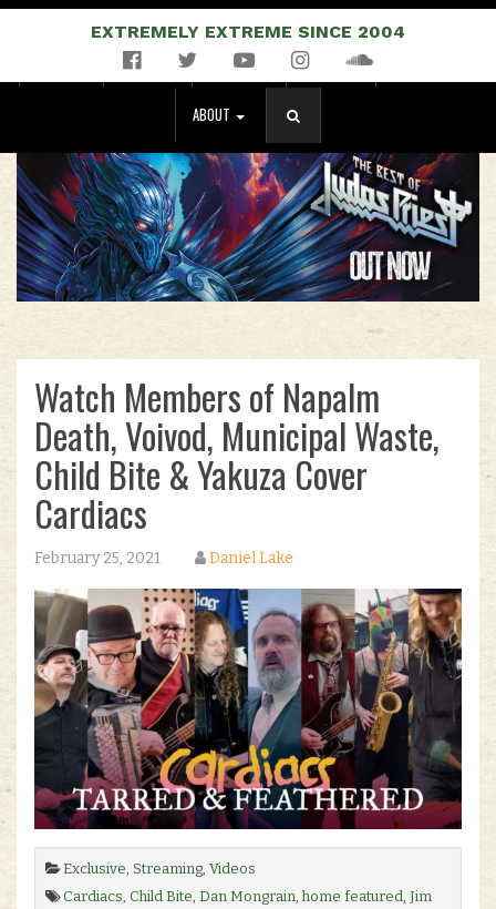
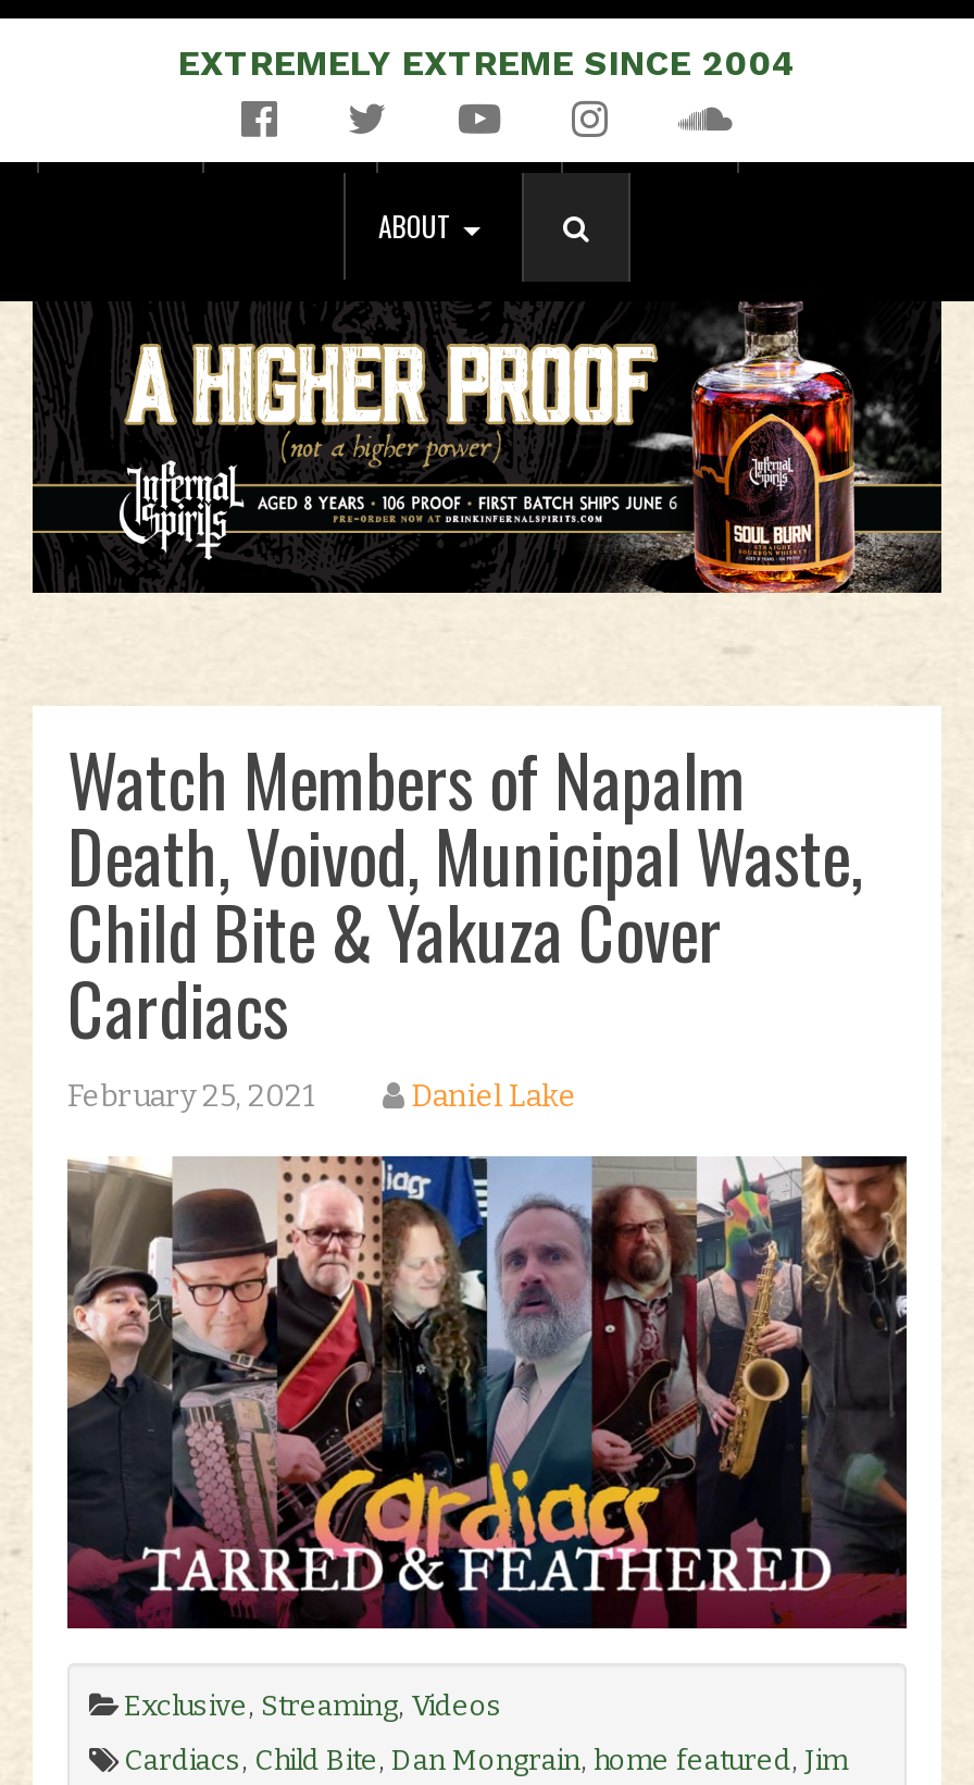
[15,152,478,303] [image] -> [33,301,941,595] [image]

